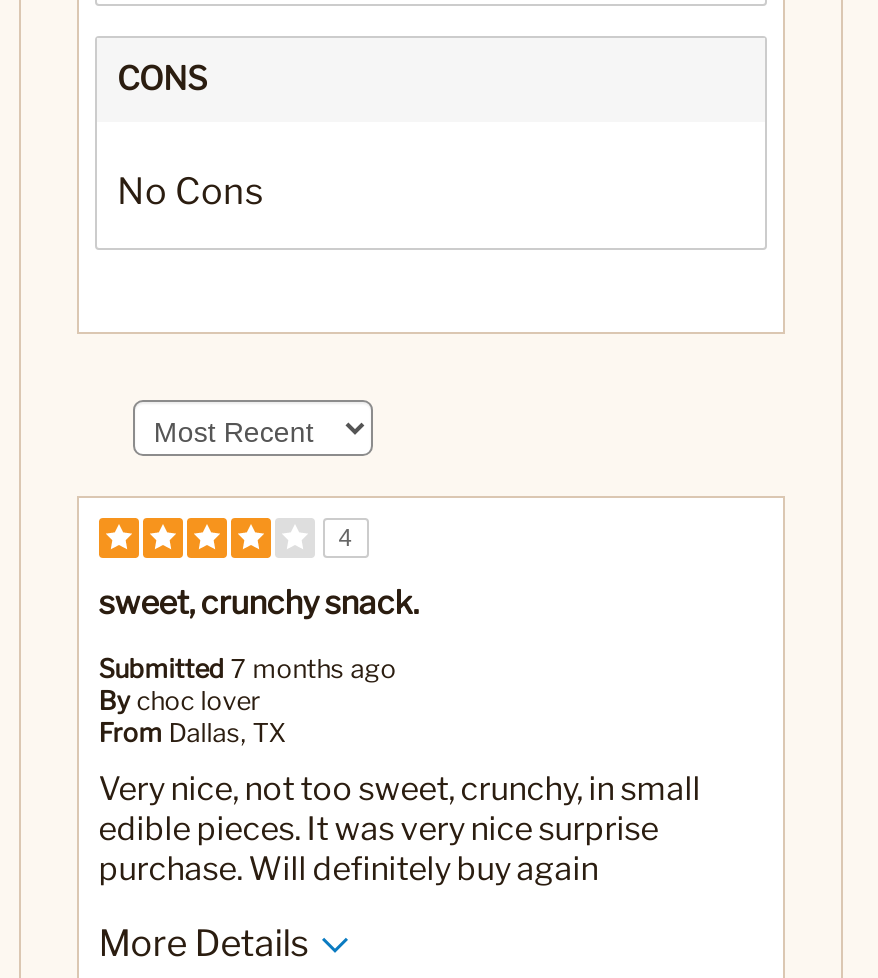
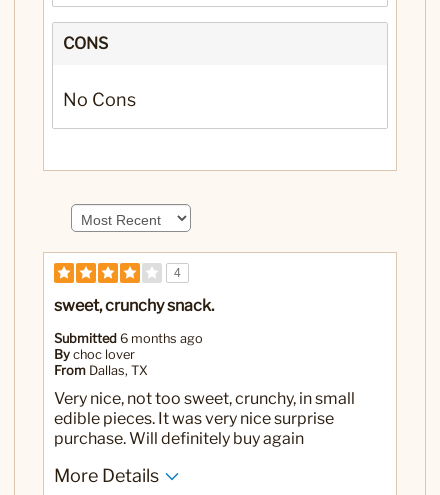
[99,654,397,684] Submitted 7 months ago -> [54,331,203,346] Submitted 6 months ago

